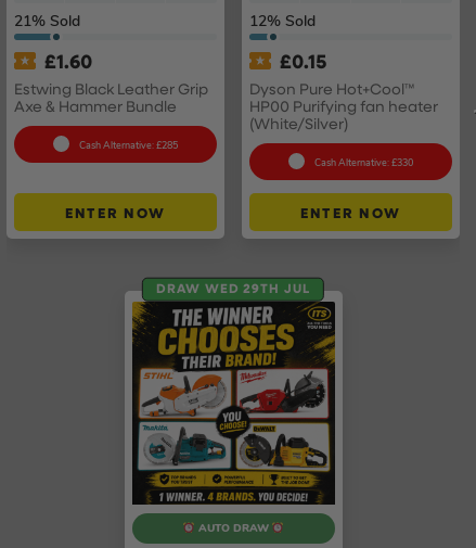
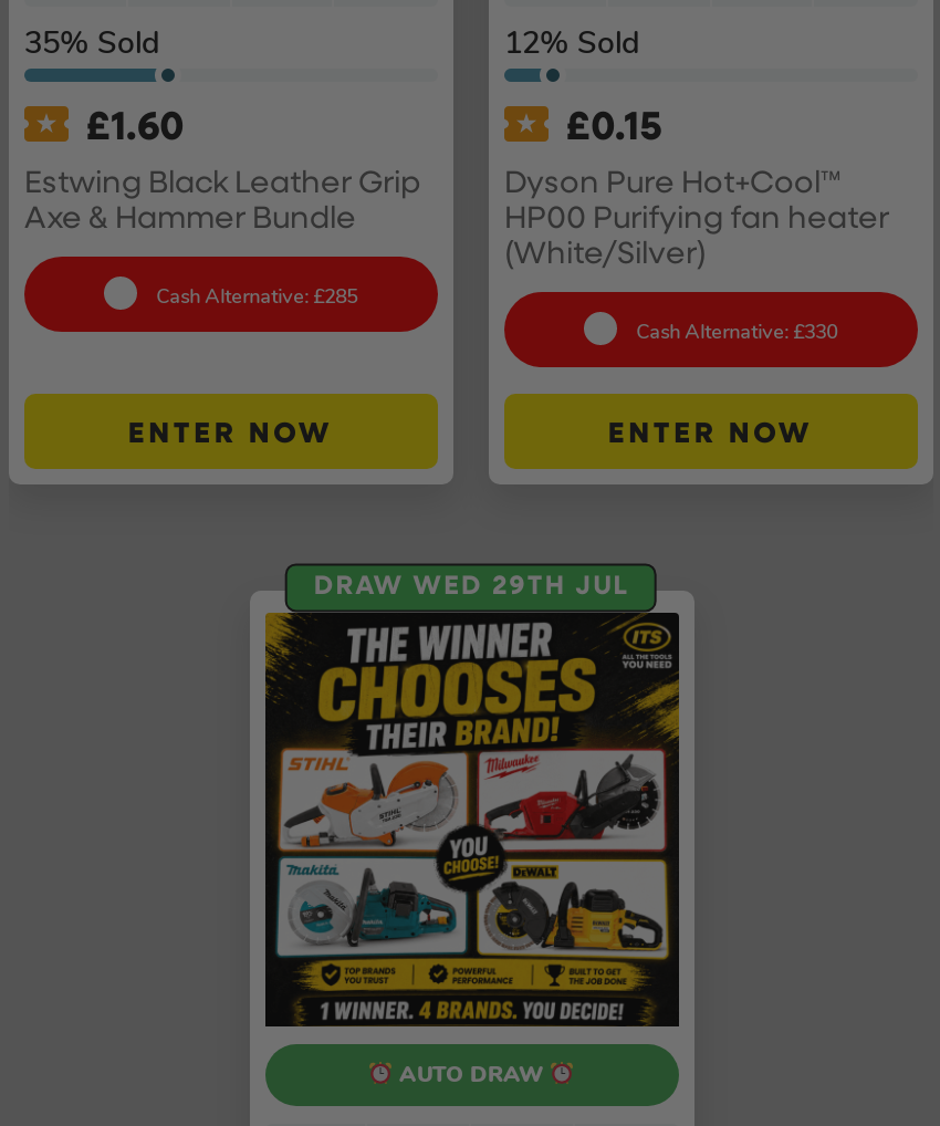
[14,15,80,31] 21% Sold -> [24,30,159,63] 35% Sold

